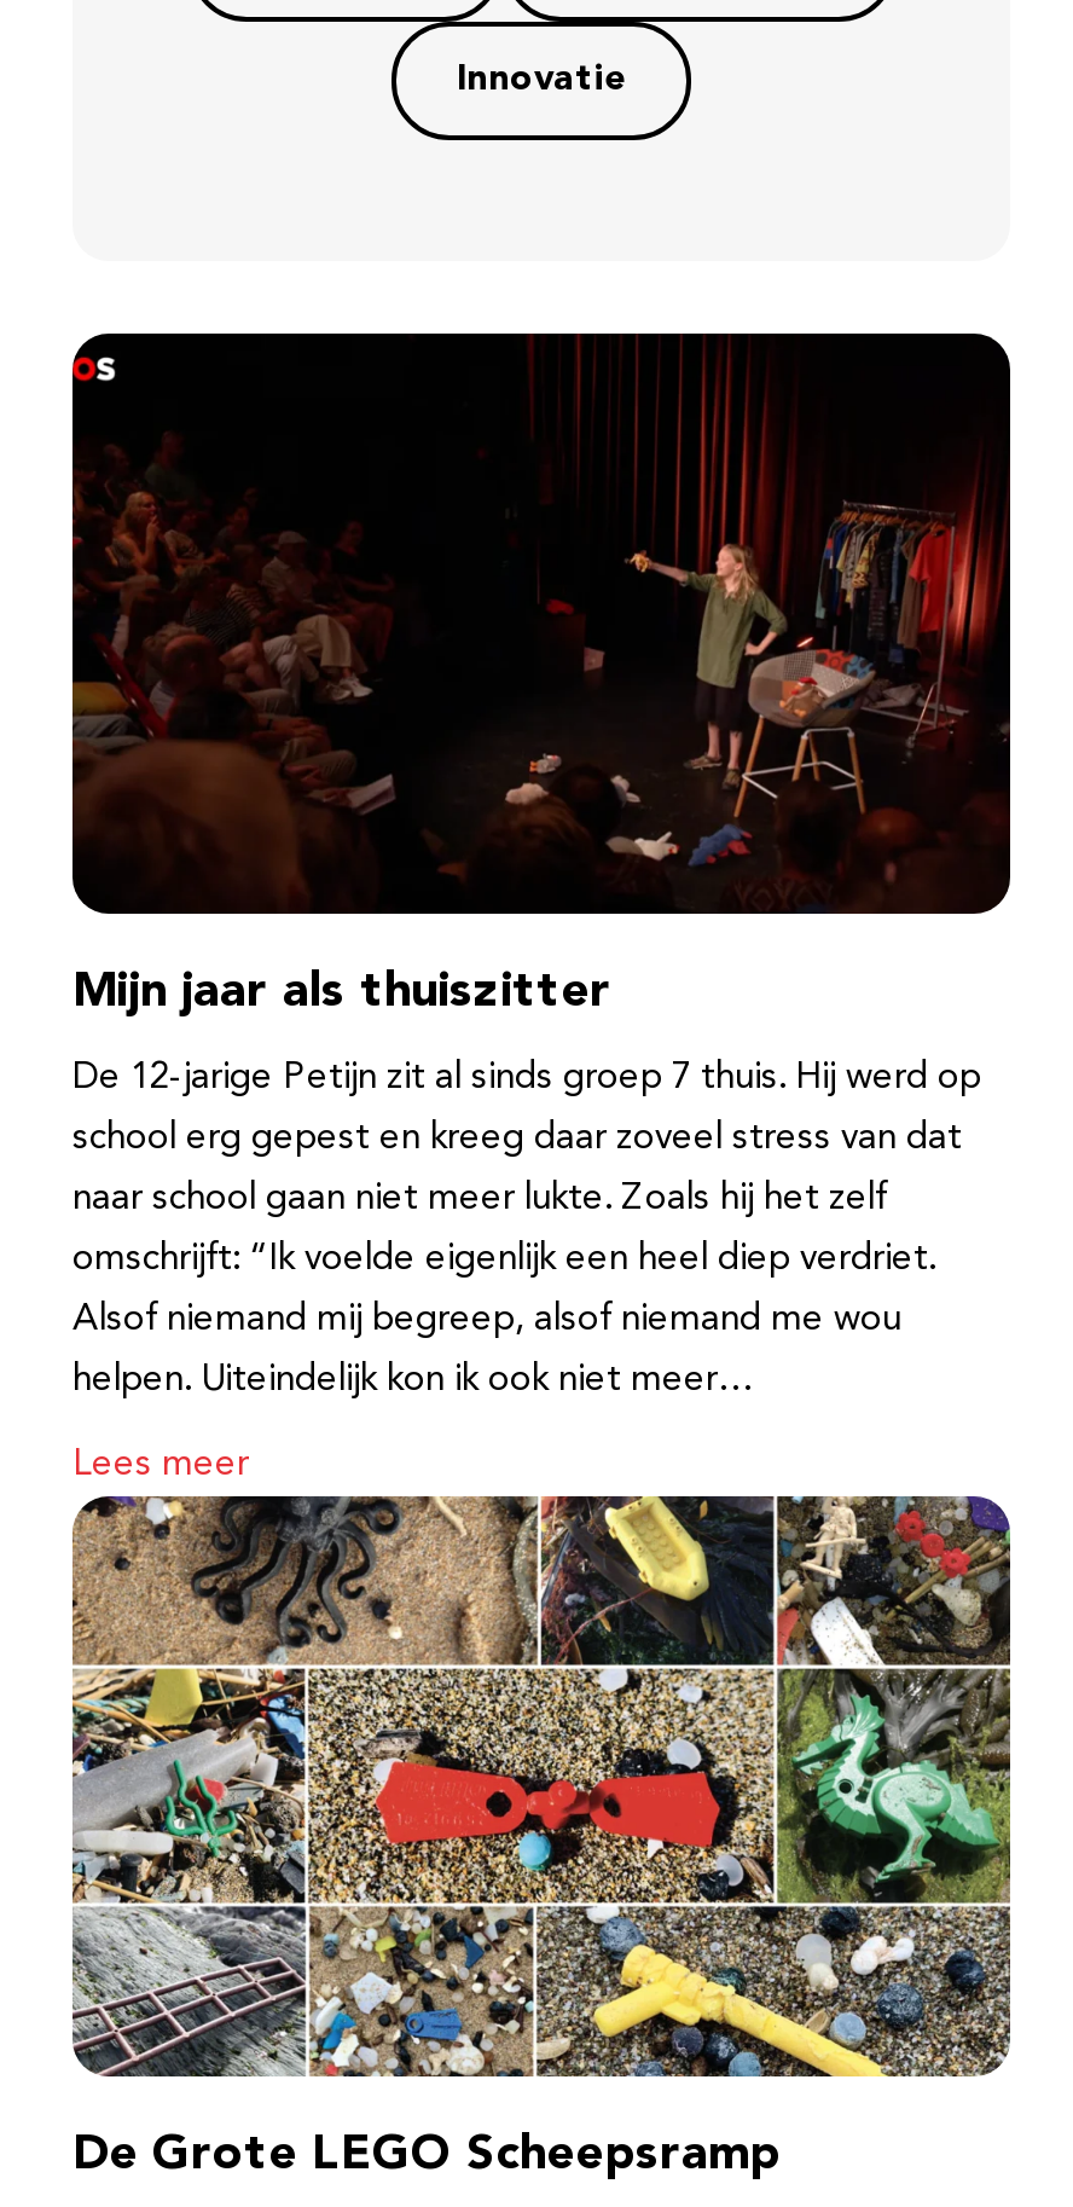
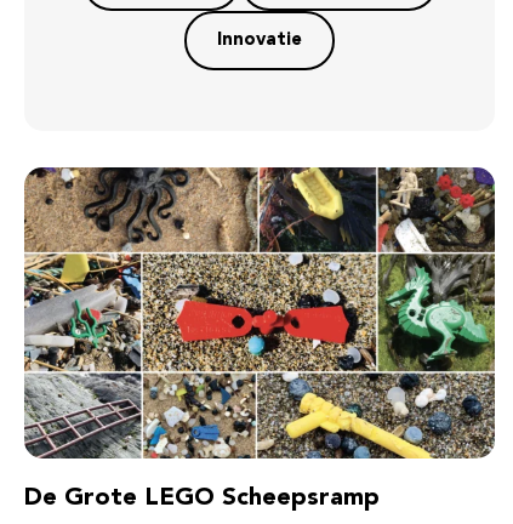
[70,331,1013,1484] [image] | Mijn jaar als thuiszitter | De 12-jarige Petijn zit al sinds groep 7 thuis. Hij werd op | school erg gepest en kreeg daar zoveel stress van dat | naar school gaan niet meer lukte. Zoals hij het zelf | omschrijft: “Ik voelde eigenlijk een heel diep verdriet. | Alsof niemand mij begreep, alsof niemand me wou | helpen. Uiteindelijk kon ik ook niet meer… | Lees meer -> none

